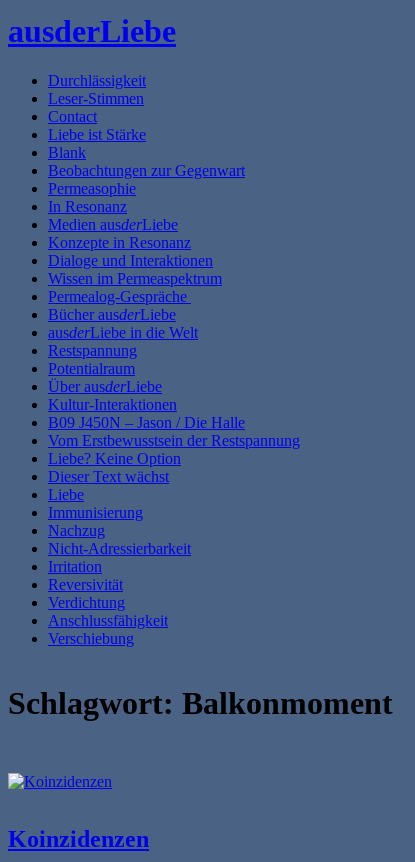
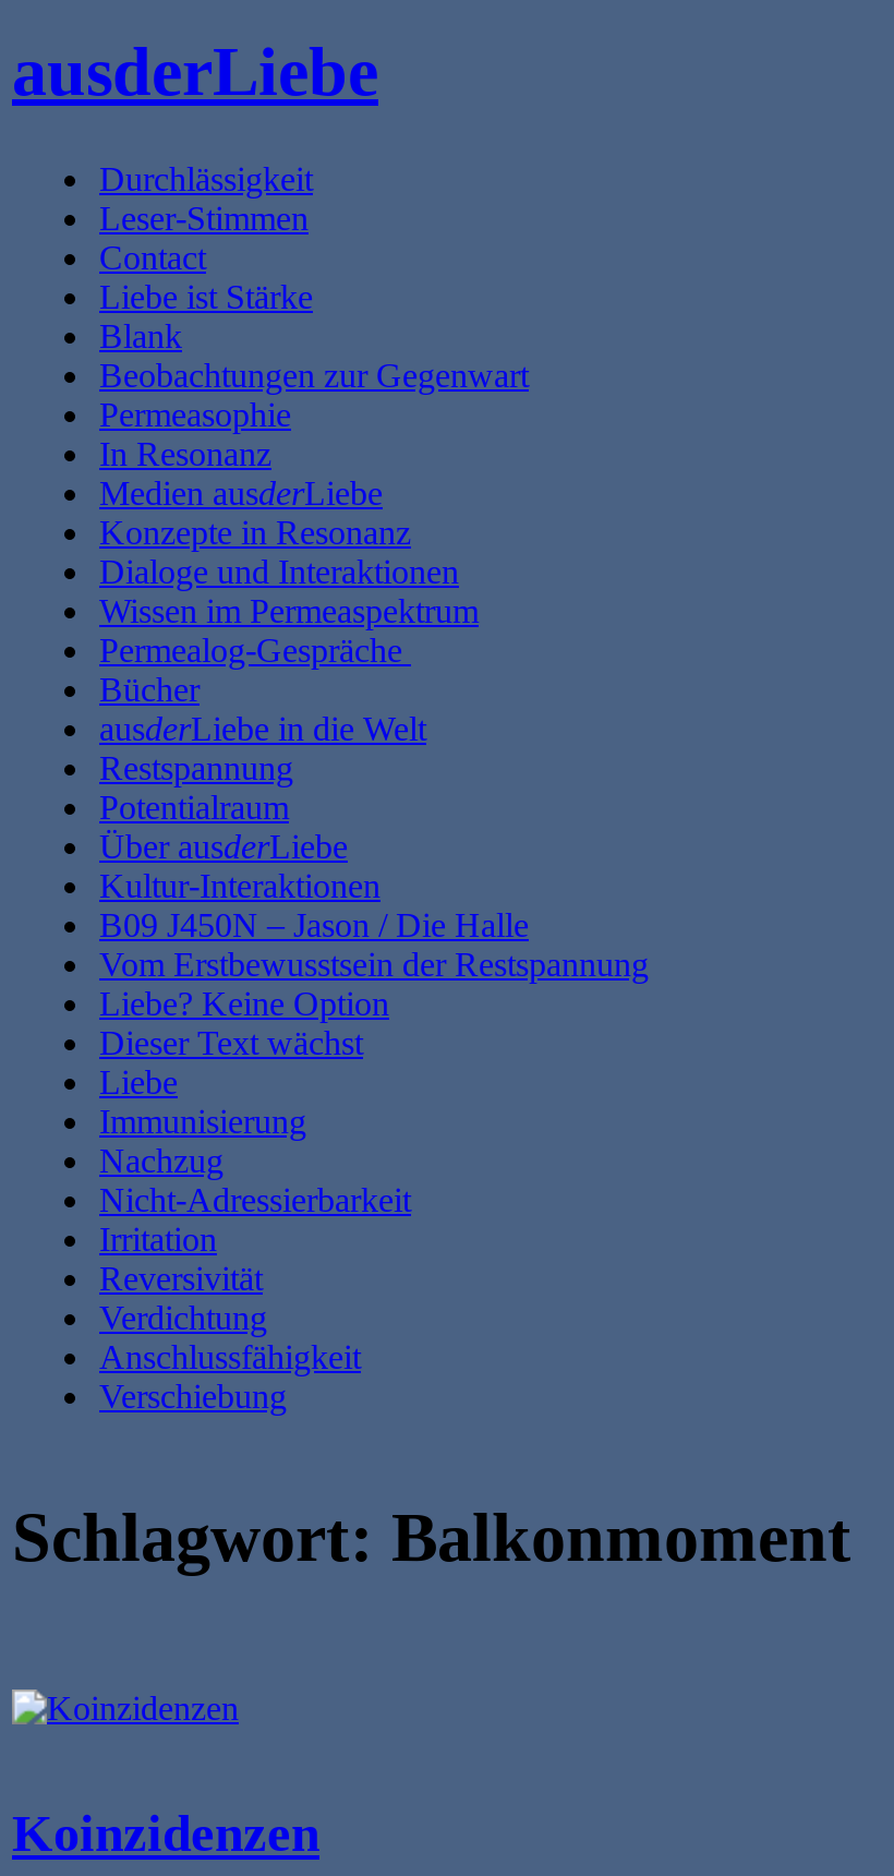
[48,306,176,323] Bücher ausderLiebe -> [99,671,200,708] Bücher

